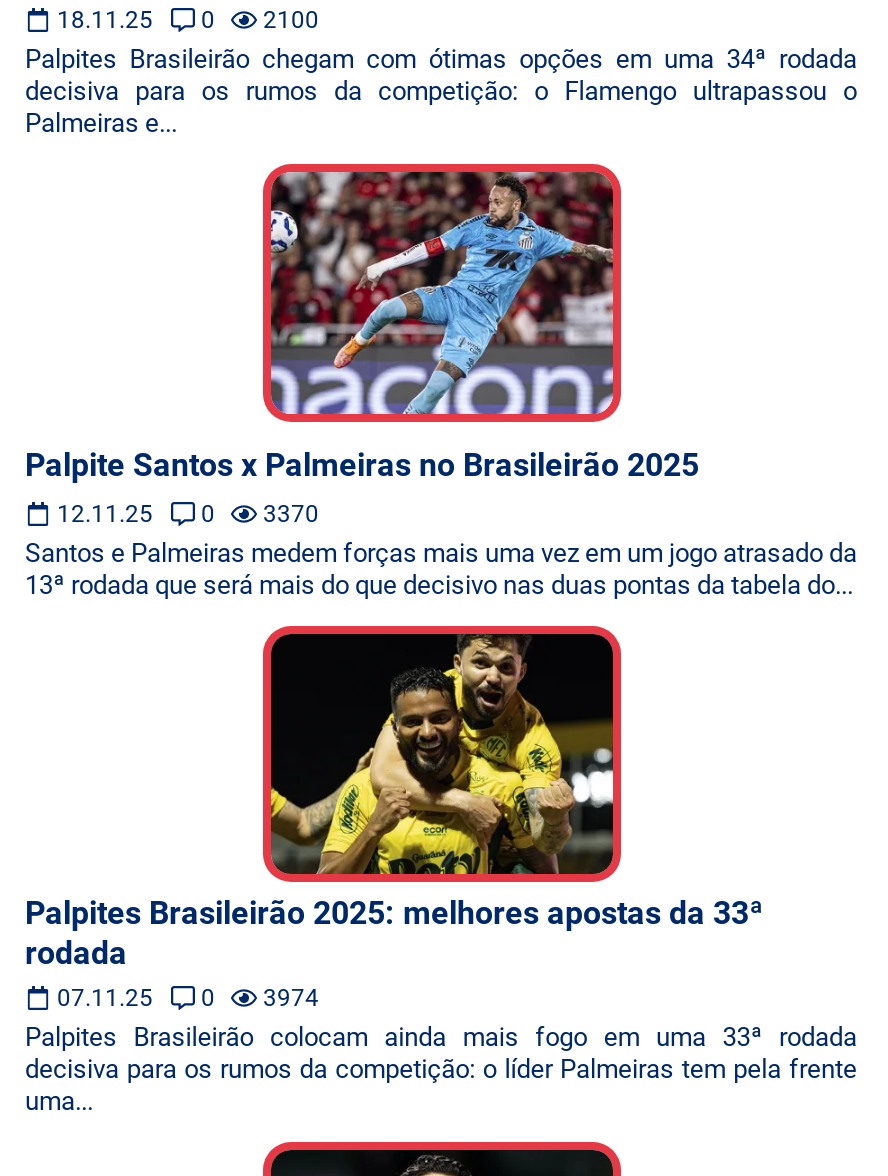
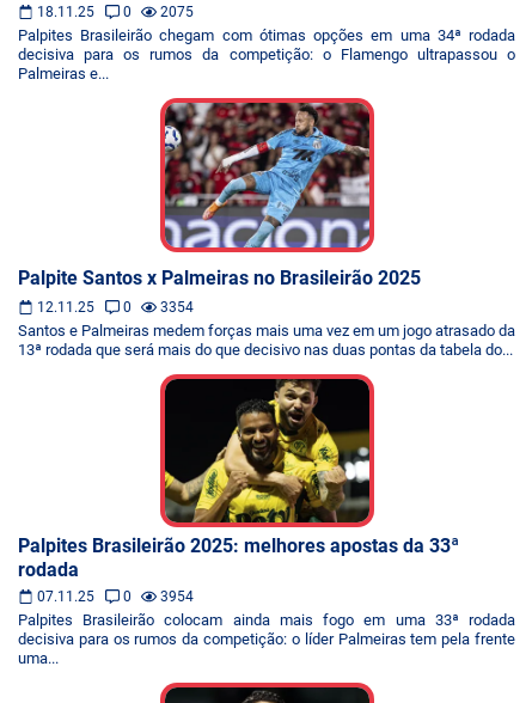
[57,6,319,34] 18.11.25 0 2100 -> [37,4,194,20] 18.11.25 0 2075
[57,499,319,527] 12.11.25 0 3370 -> [37,299,194,315] 12.11.25 0 3354
[57,985,319,1013] 07.11.25 0 3974 -> [37,589,194,605] 07.11.25 0 3954

